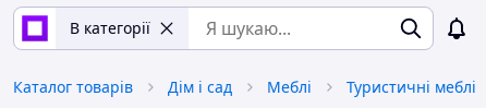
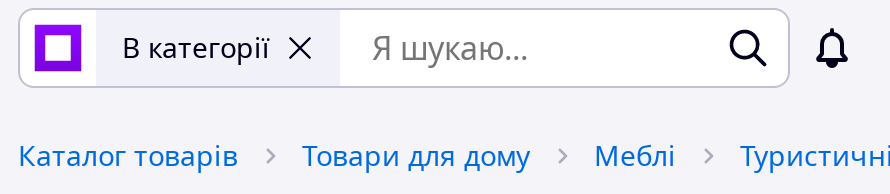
[168,76,232,97] Дім і сад -> [302,136,530,174] Товари для дому

